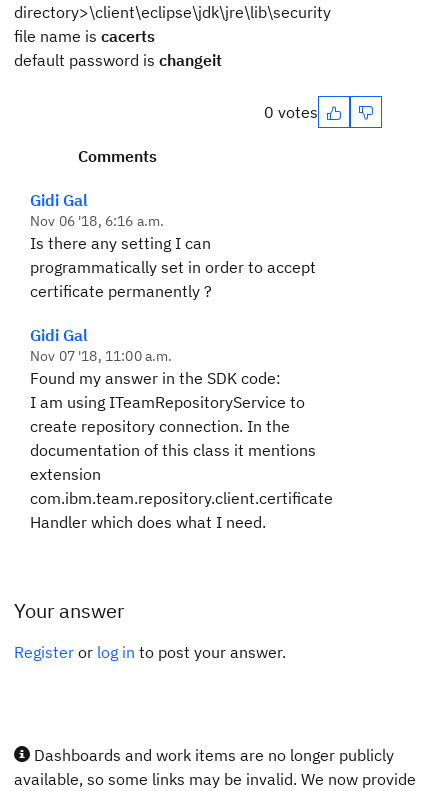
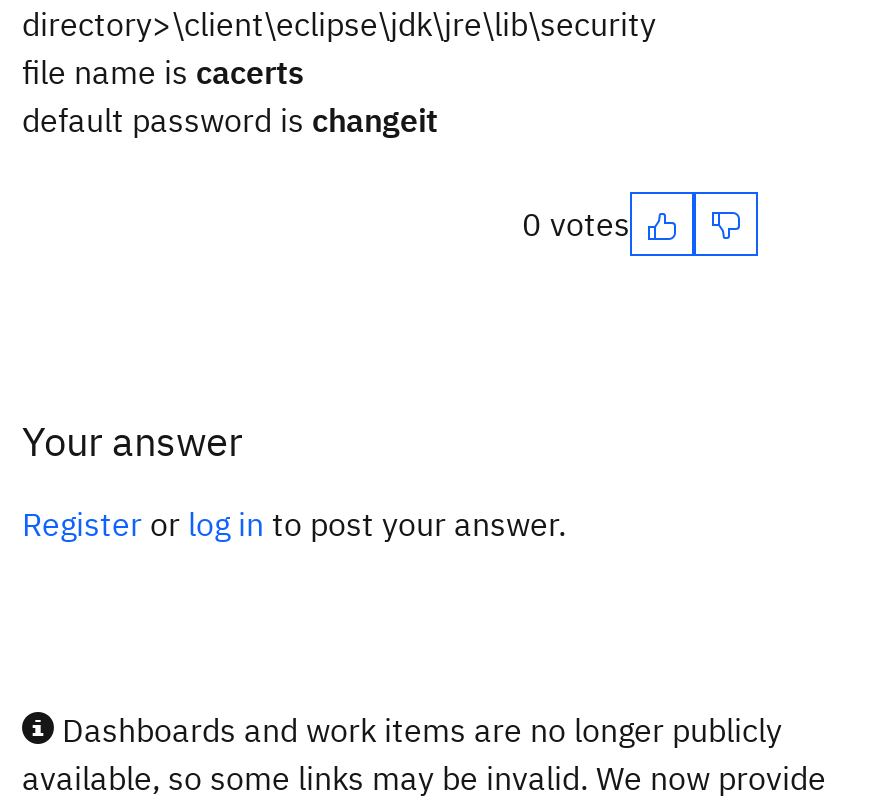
[30,146,333,532] Comments | Gidi Gal | Nov 06 '18, 6:16 a.m. | Is there any setting I can | programmatically set in order to accept | certificate permanently ? | Gidi Gal | Nov 07 '18, 11:00 a.m. | Found my answer in the SDK code: | I am using ITeamRepositoryService to | create repository connection. In the | documentation of this class it mentions | extension | com.ibm.team.repository.client.certificate | Handler which does what I need. -> none

